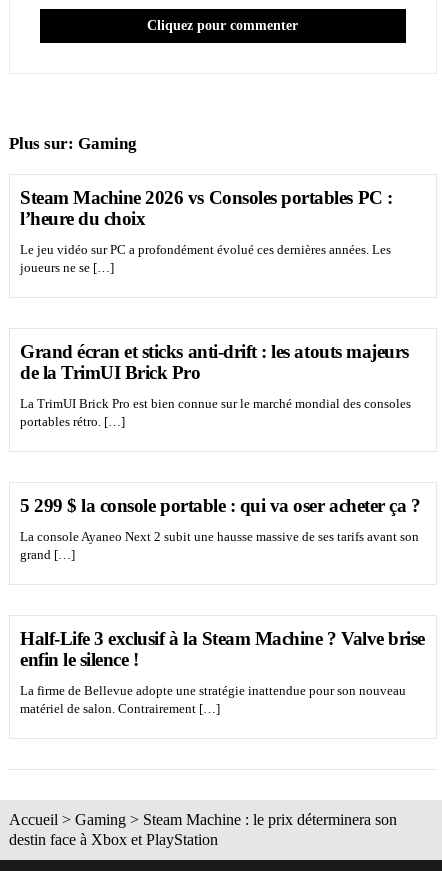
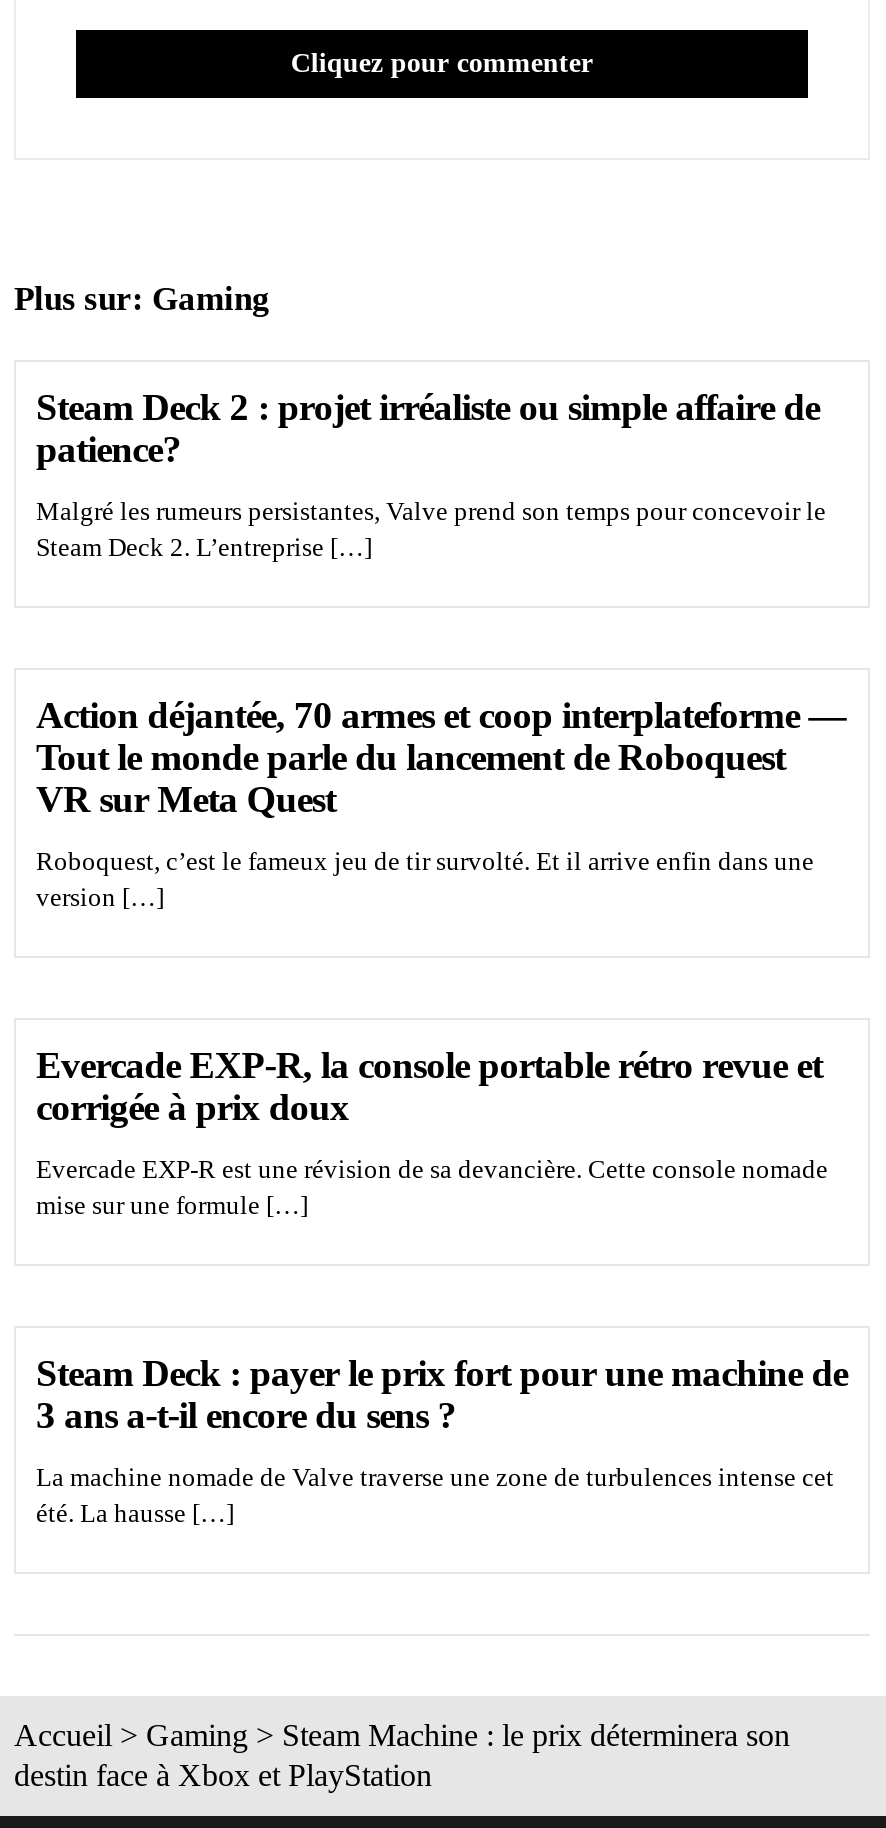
[20,187,393,229] Steam Machine 2026 vs Consoles portables PC : | l’heure du choix -> [36,386,820,470] Steam Deck 2 : projet irréaliste ou simple affaire de | patience?
[20,242,391,275] Le jeu vidéo sur PC a profondément évolué ces dernières années. Les | joueurs ne se […] -> [36,496,826,562] Malgré les rumeurs persistantes, Valve prend son temps pour concevoir le | Steam Deck 2. L’entreprise […]
[20,341,409,383] Grand écran et sticks anti-drift : les atouts majeurs | de la TrimUI Brick Pro -> [36,694,846,820] Action déjantée, 70 armes et coop interplateforme — | Tout le monde parle du lancement de Roboquest | VR sur Meta Quest
[20,396,411,429] La TrimUI Brick Pro est bien connue sur le marché mondial des consoles | portables rétro. […] -> [36,846,814,912] Roboquest, c’est le fameux jeu de tir survolté. Et il arrive enfin dans une | version […]
[20,495,420,516] 5 299 $ la console portable : qui va oser acheter ça ? -> [36,1044,822,1128] Evercade EXP-R, la console portable rétro revue et | corrigée à prix doux
[20,529,419,562] La console Ayaneo Next 2 subit une hausse massive de ses tarifs avant son | grand […] -> [36,1154,828,1220] Evercade EXP-R est une révision de sa devancière. Cette console nomade | mise sur une formule […]
[20,628,425,670] Half-Life 3 exclusif à la Steam Machine ? Valve brise | enfin le silence ! -> [36,1352,848,1436] Steam Deck : payer le prix fort pour une machine de | 3 ans a-t-il encore du sens ?
[20,683,406,716] La firme de Bellevue adopte une stratégie inattendue pour son nouveau | matériel de salon. Contrairement […] -> [36,1462,834,1528] La machine nomade de Valve traverse une zone de turbulences intense cet | été. La hausse […]

